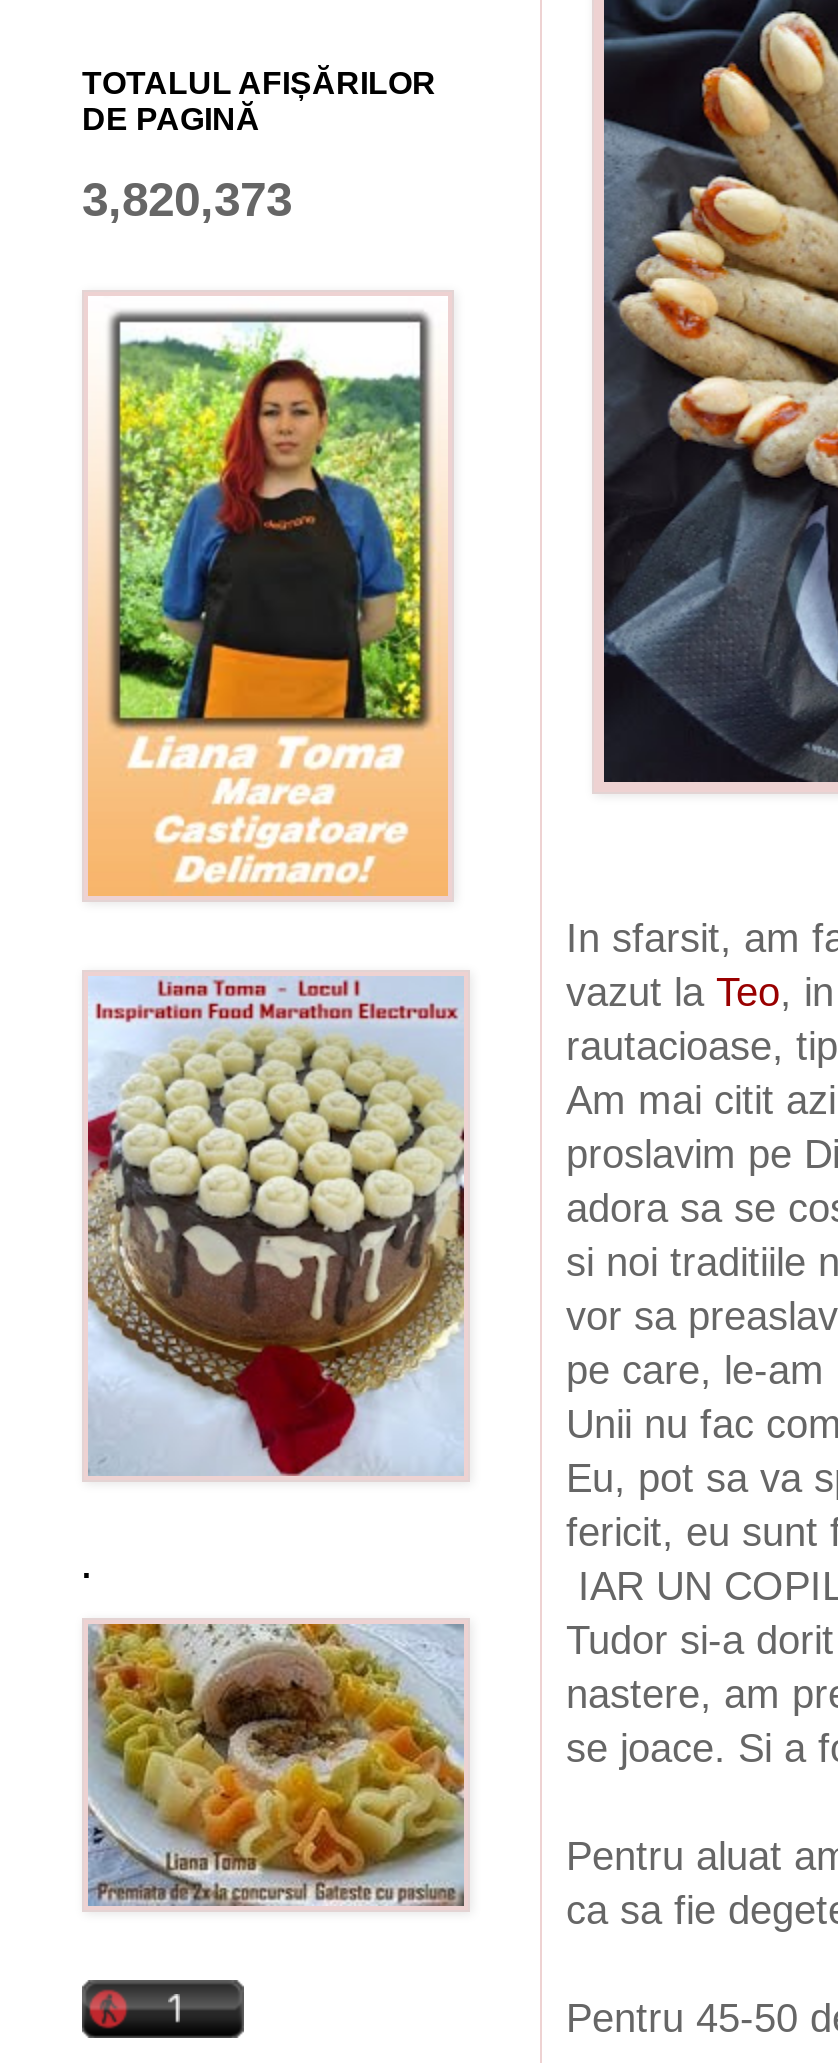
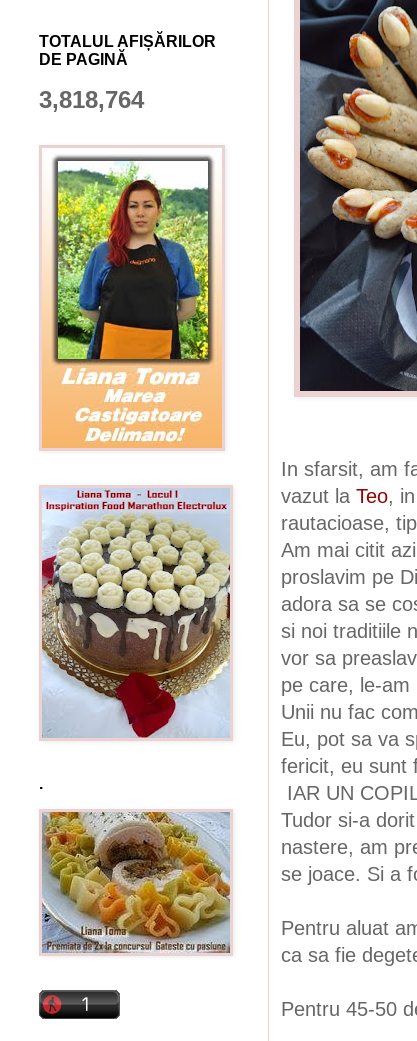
[82,172,292,226] 3,820,373 -> [39,86,144,113] 3,818,764

